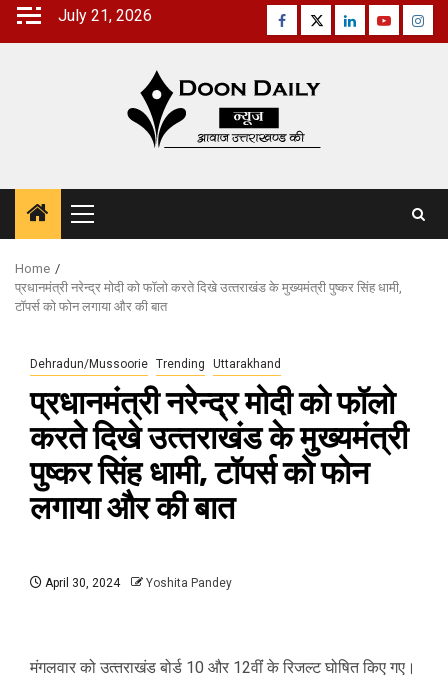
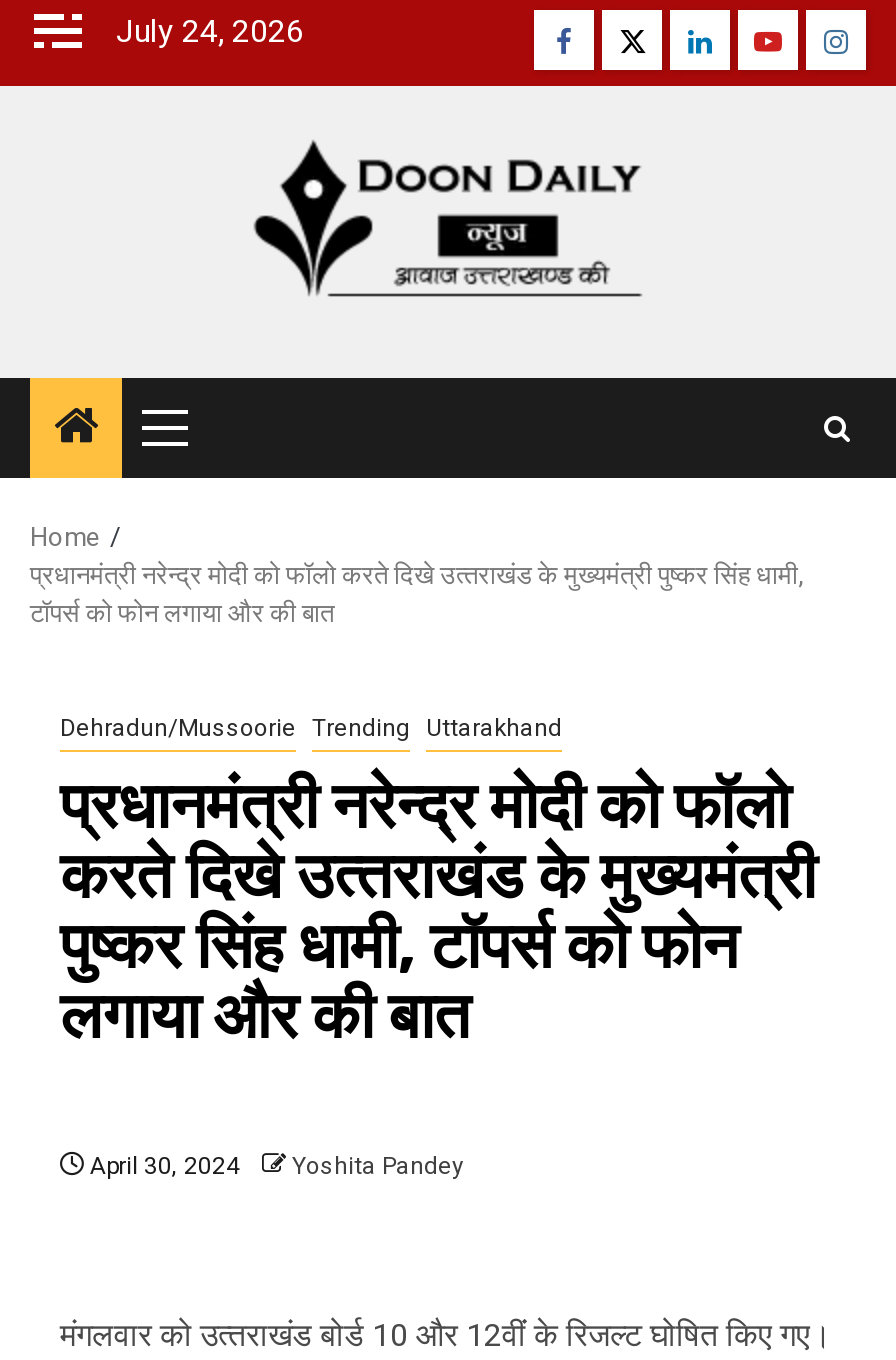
[58,6,152,25] July 21, 2026 -> [116,12,304,50] July 24, 2026

